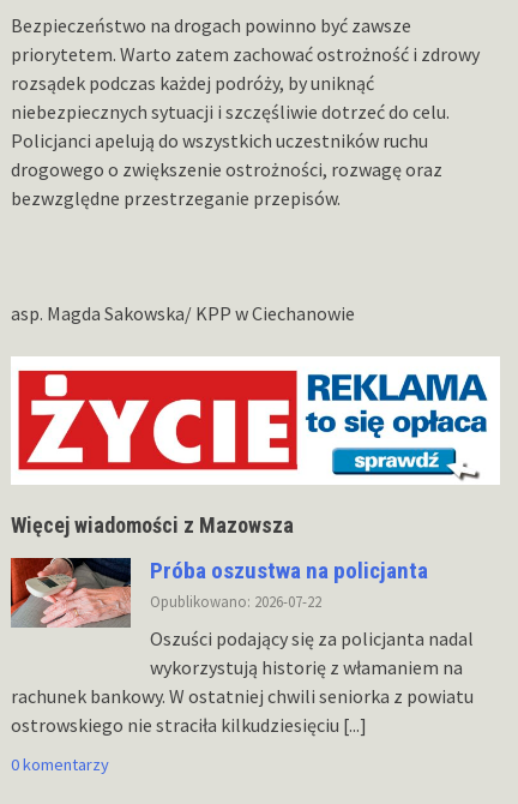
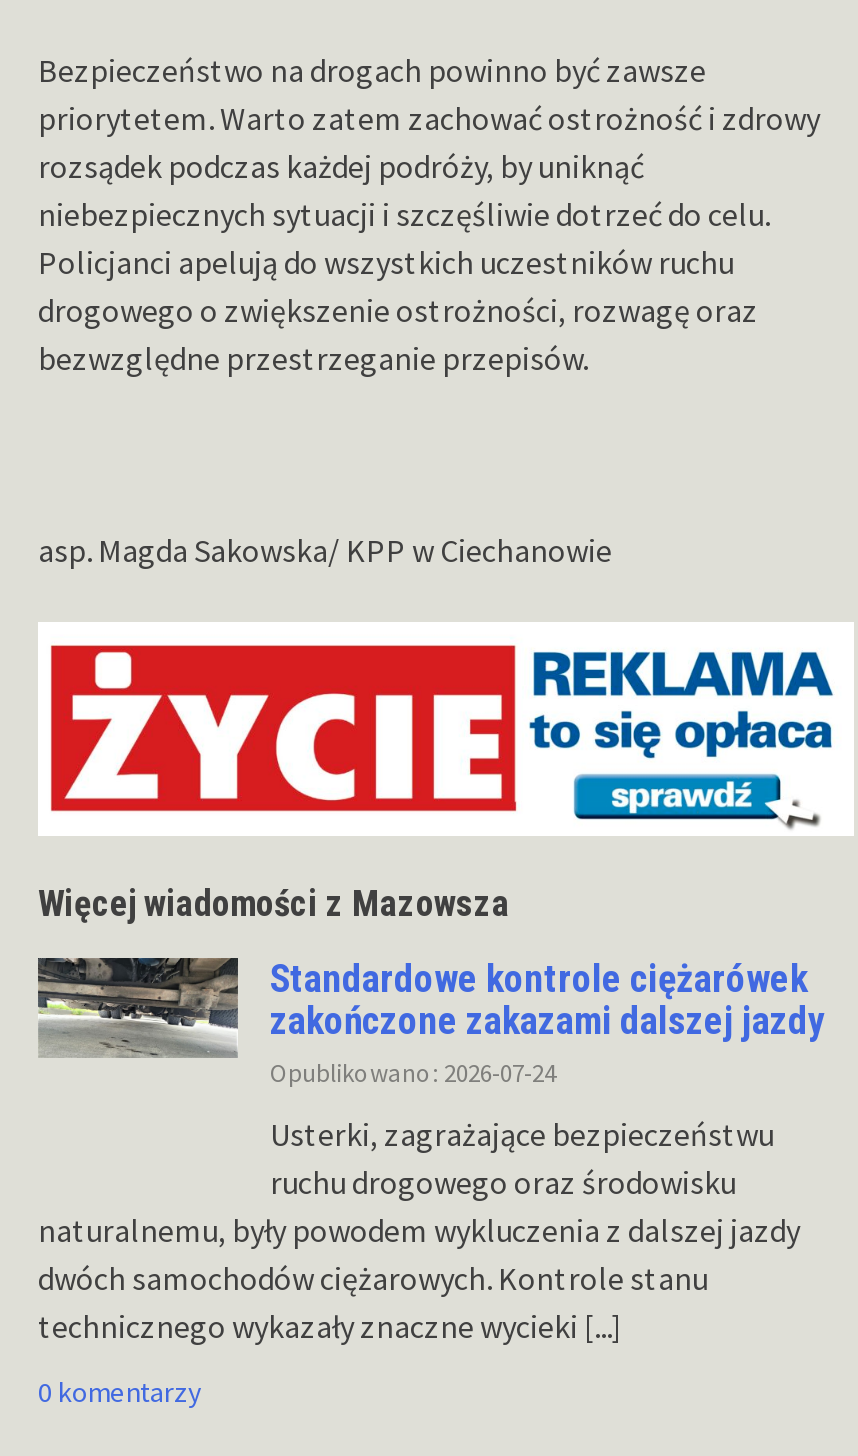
[10,557,428,629] [image] | Próba oszustwa na policjanta | Opublikowano: 2026-07-22 -> [36,956,826,1087] [image] | Standardowe kontrole ciężarówek | zakończone zakazami dalszej jazdy | Opublikowano: 2026-07-24
[11,626,474,736] Oszuści podający się za policjanta nadal | wykorzystują historię z włamaniem na | rachunek bankowy. W ostatniej chwili seniorka z powiatu | ostrowskiego nie straciła kilkudziesięciu [...] -> [38,1113,800,1345] Usterki, zagrażające bezpieczeństwu | ruchu drogowego oraz środowisku | naturalnemu, były powodem wykluczenia z dalszej jazdy | dwóch samochodów ciężarowych. Kontrole stanu | technicznego wykazały znaczne wycieki [...]

